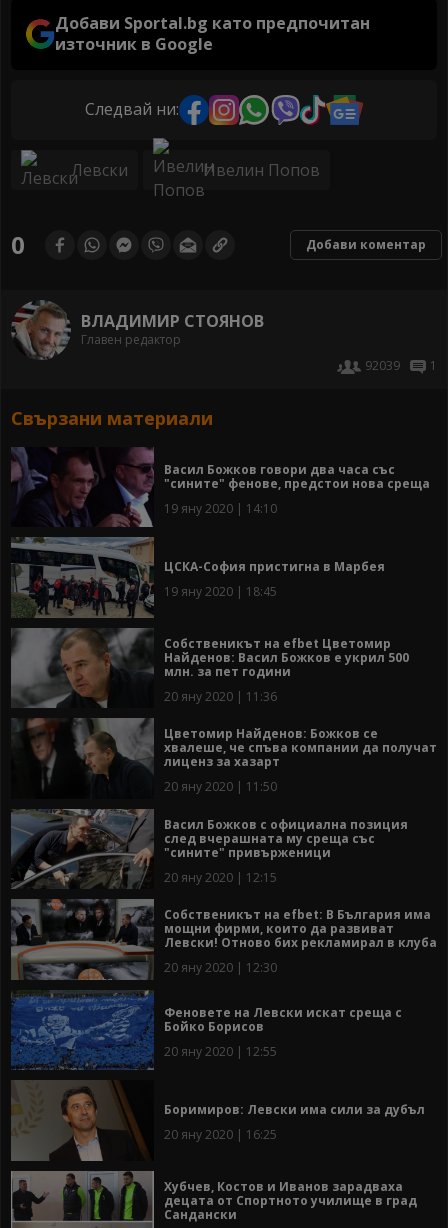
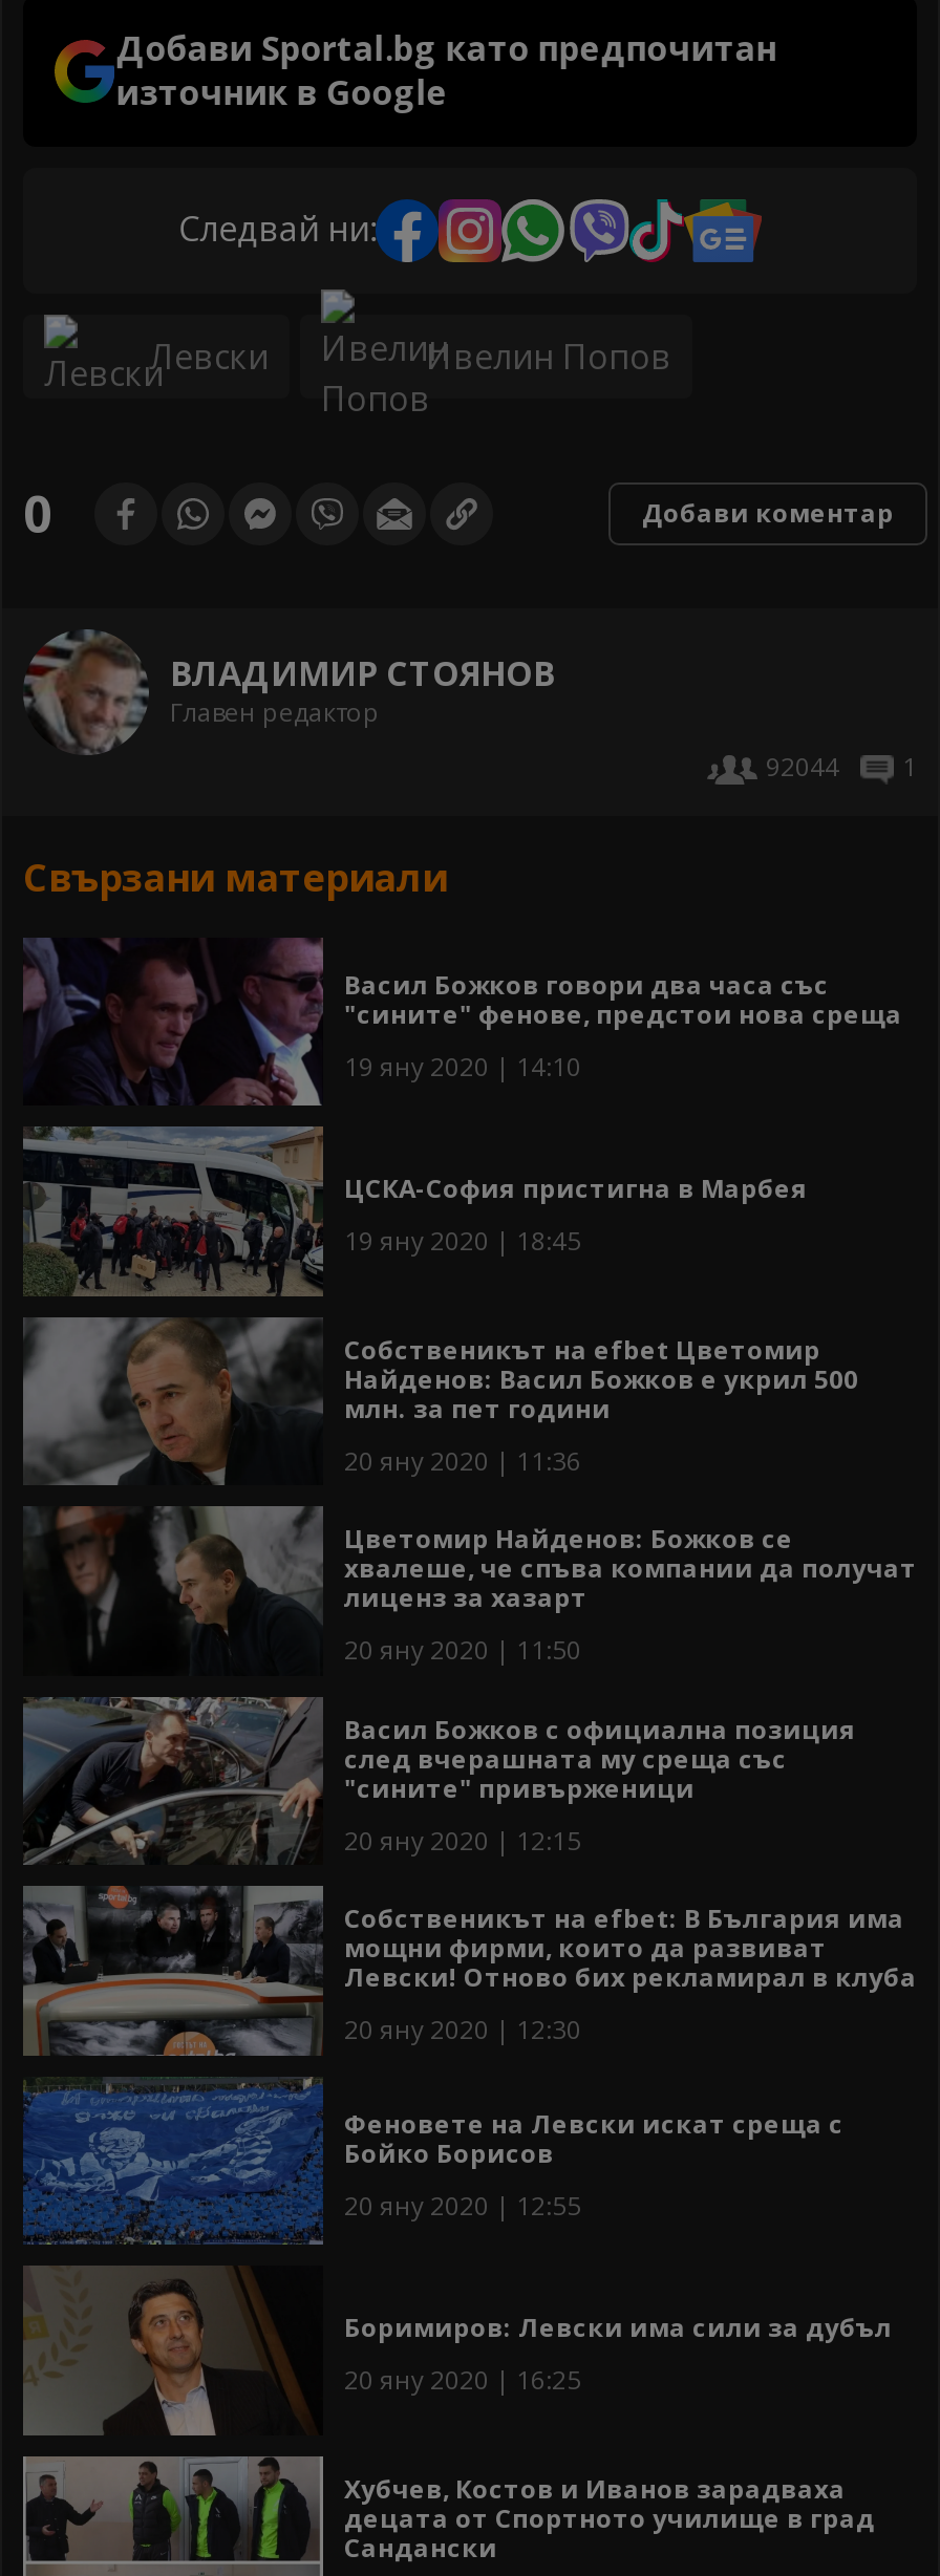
[365,357,437,374] 92039 1 -> [766,748,917,784] 92044 1

